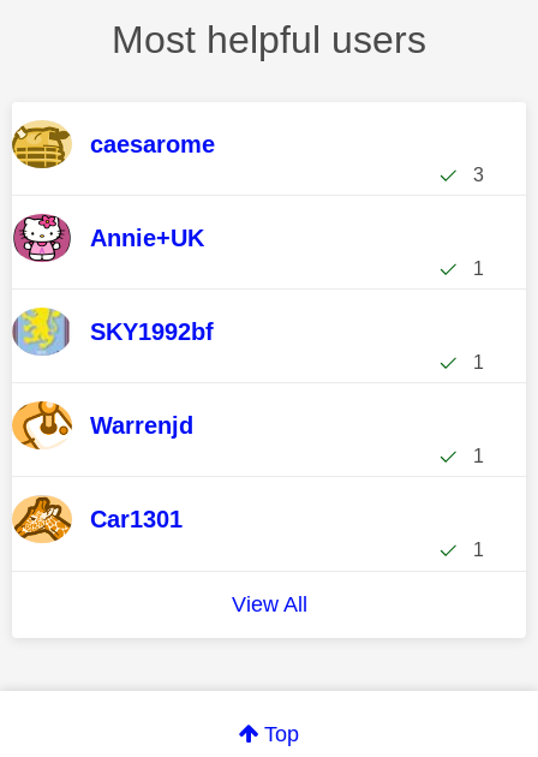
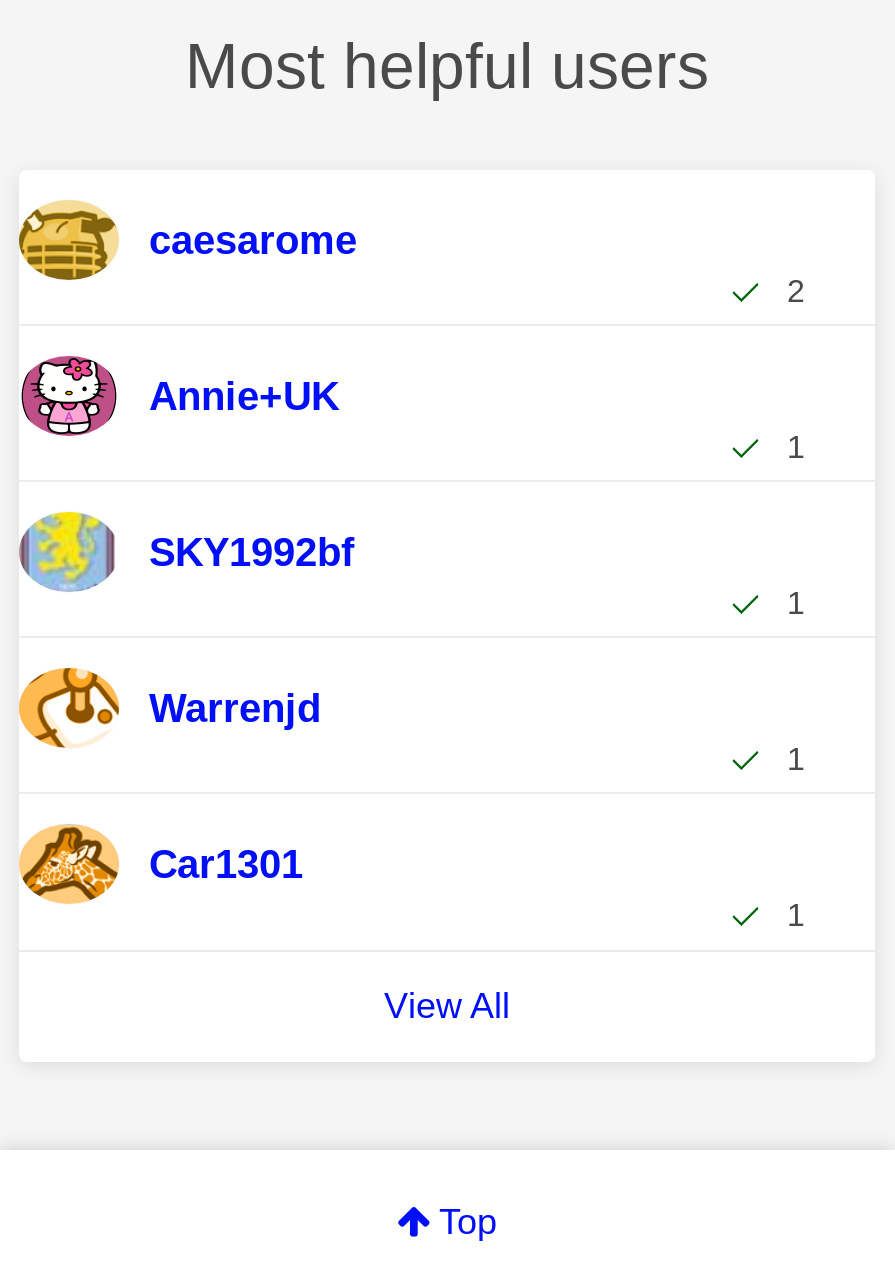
[468,165,484,185] 3 -> [779,274,805,308] 2

